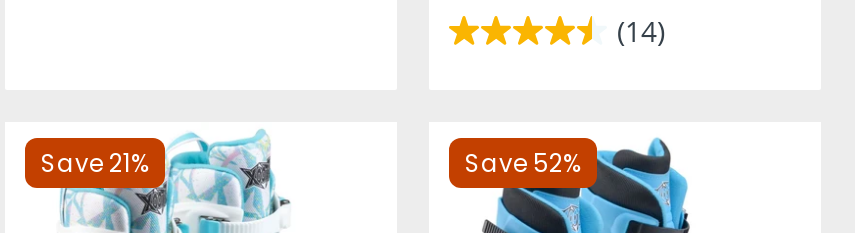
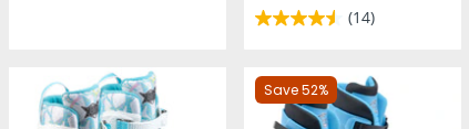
[41,146,149,180] Save 21% -> none

